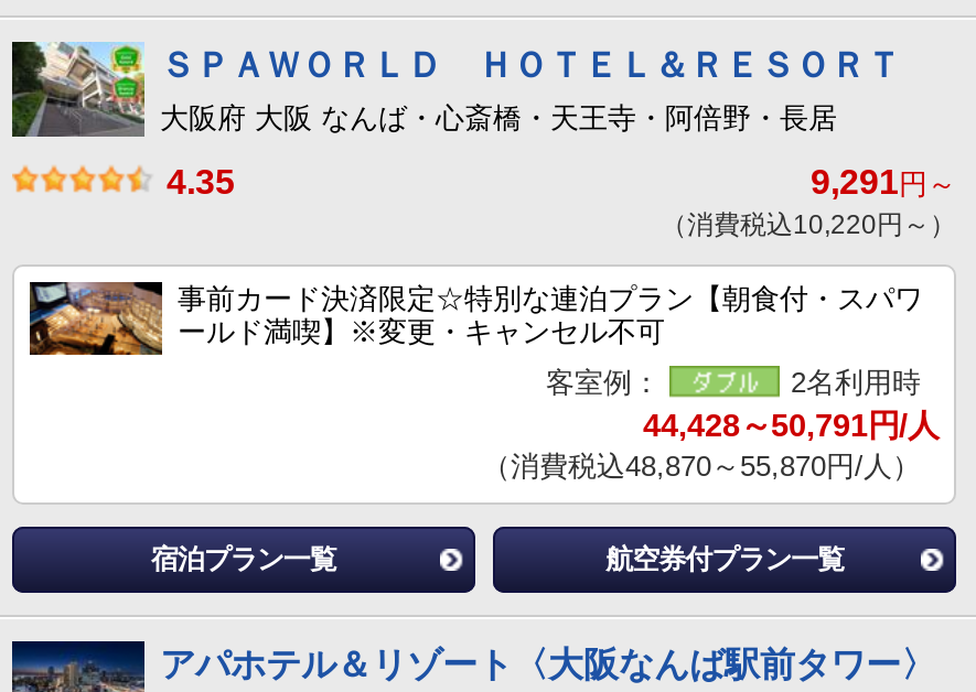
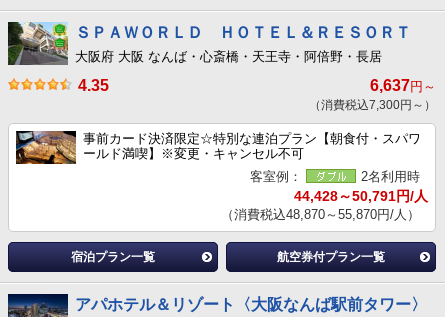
[811,162,956,200] 9,291円～ -> [370,77,436,94] 6,637円～
[661,209,956,240] （消費税込10,220円～） -> [309,98,436,112] （消費税込7,300円～）

